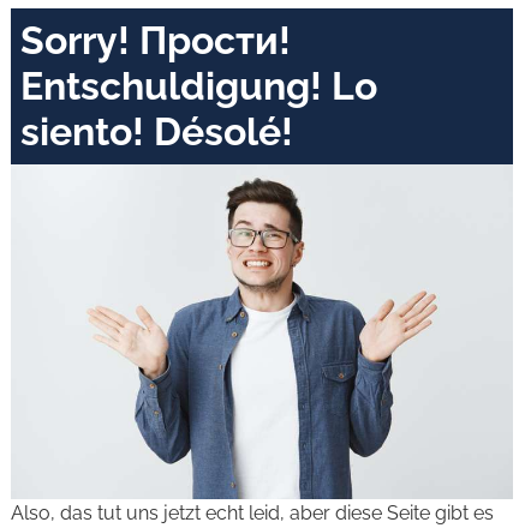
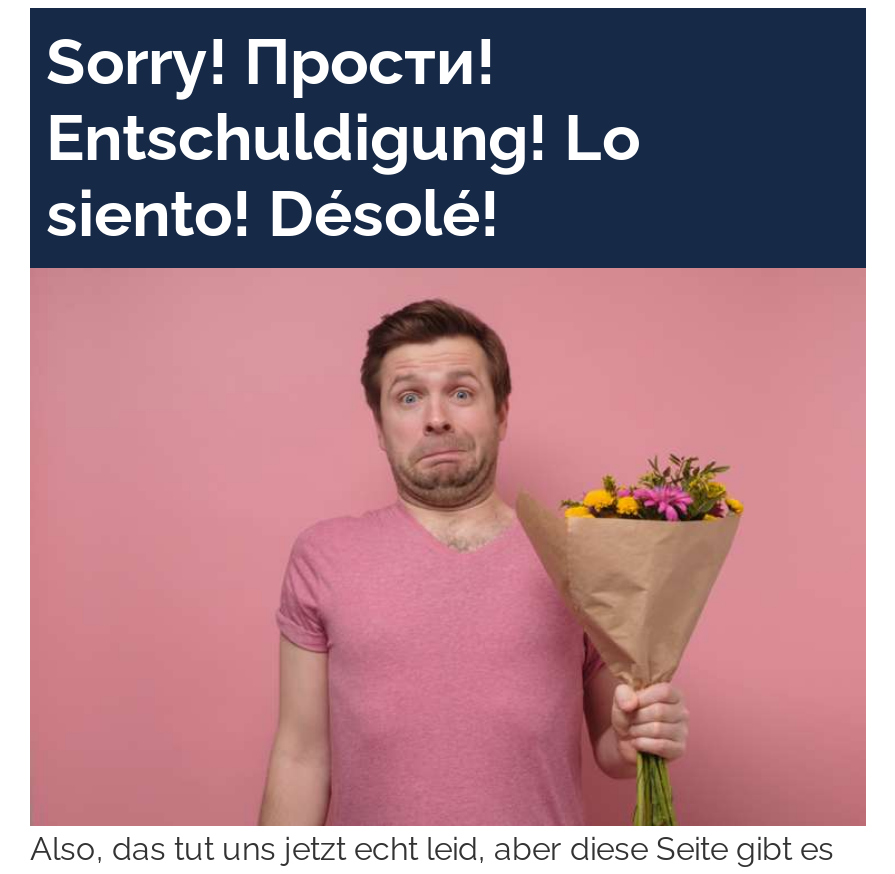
[11,163,512,498] [image] -> [28,266,866,826] [image]

